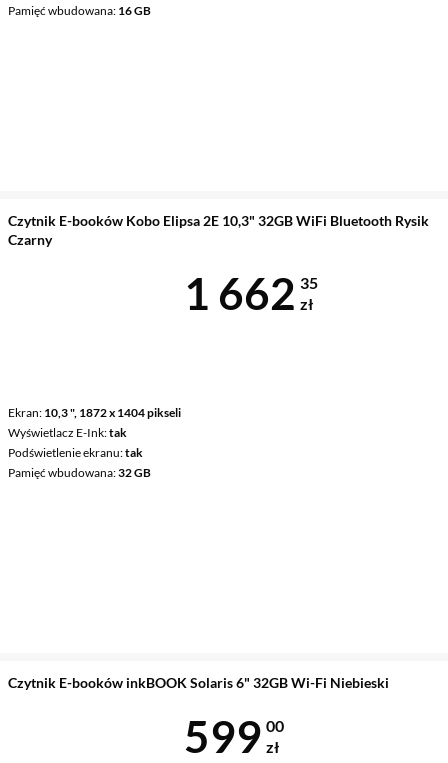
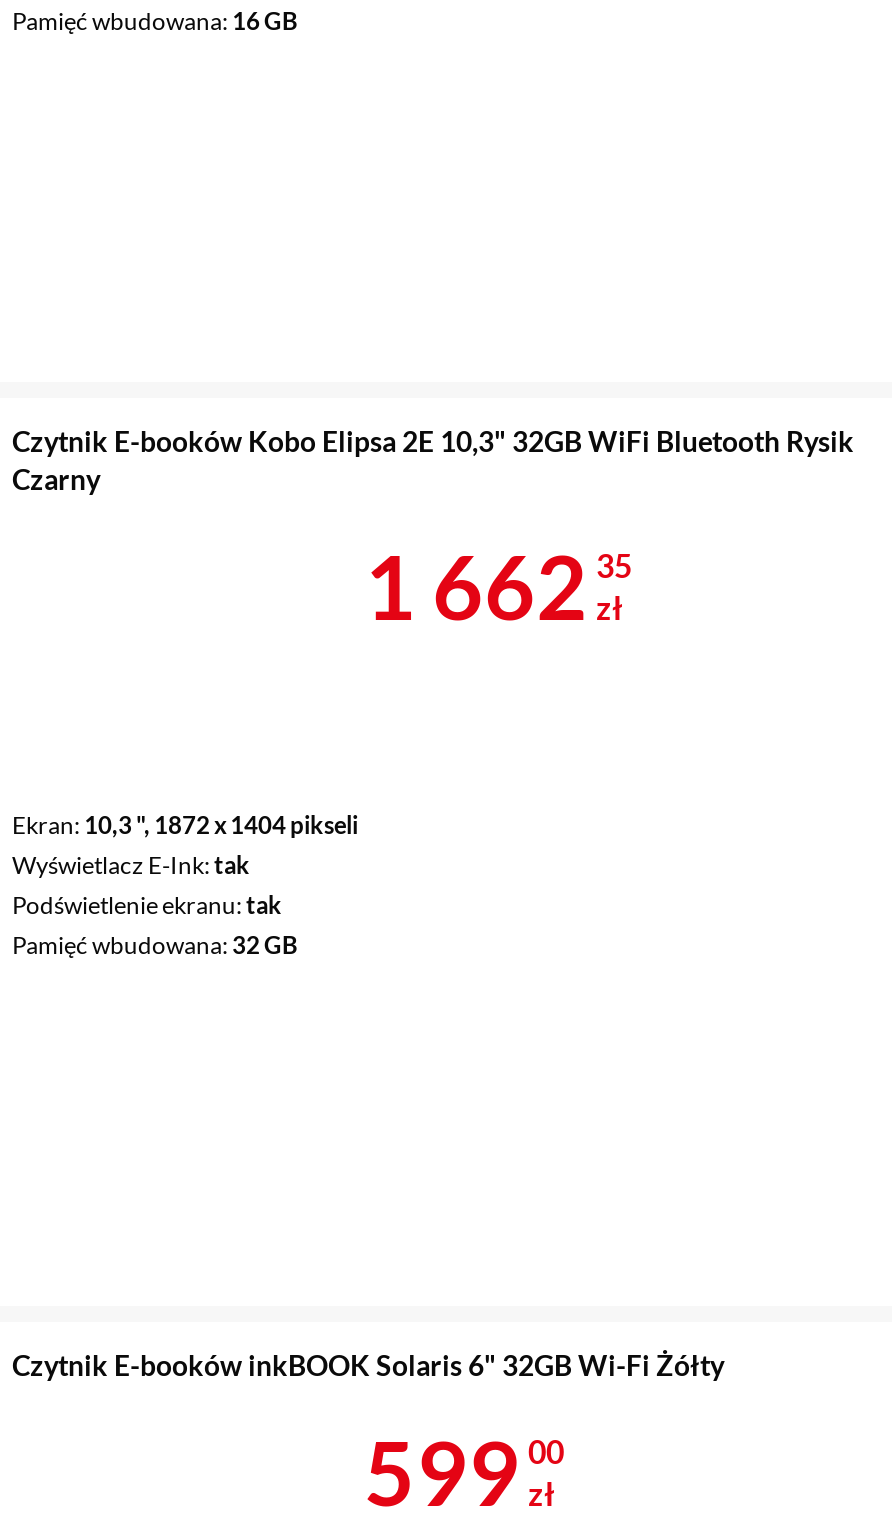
[8,673,389,690] Czytnik E-booków inkBOOK Solaris 6" 32GB Wi-Fi Niebieski -> [12,1347,724,1381] Czytnik E-booków inkBOOK Solaris 6" 32GB Wi-Fi Żółty

